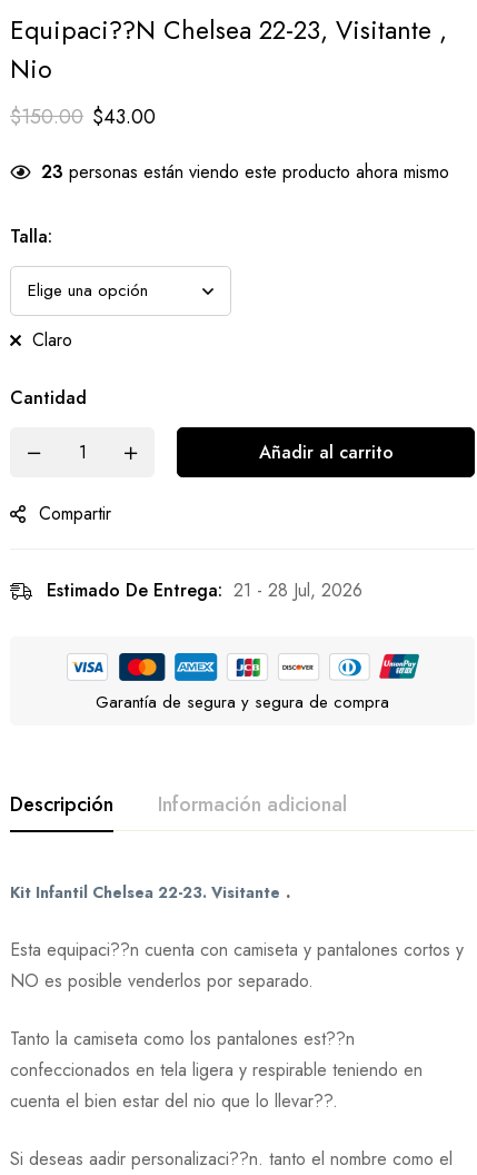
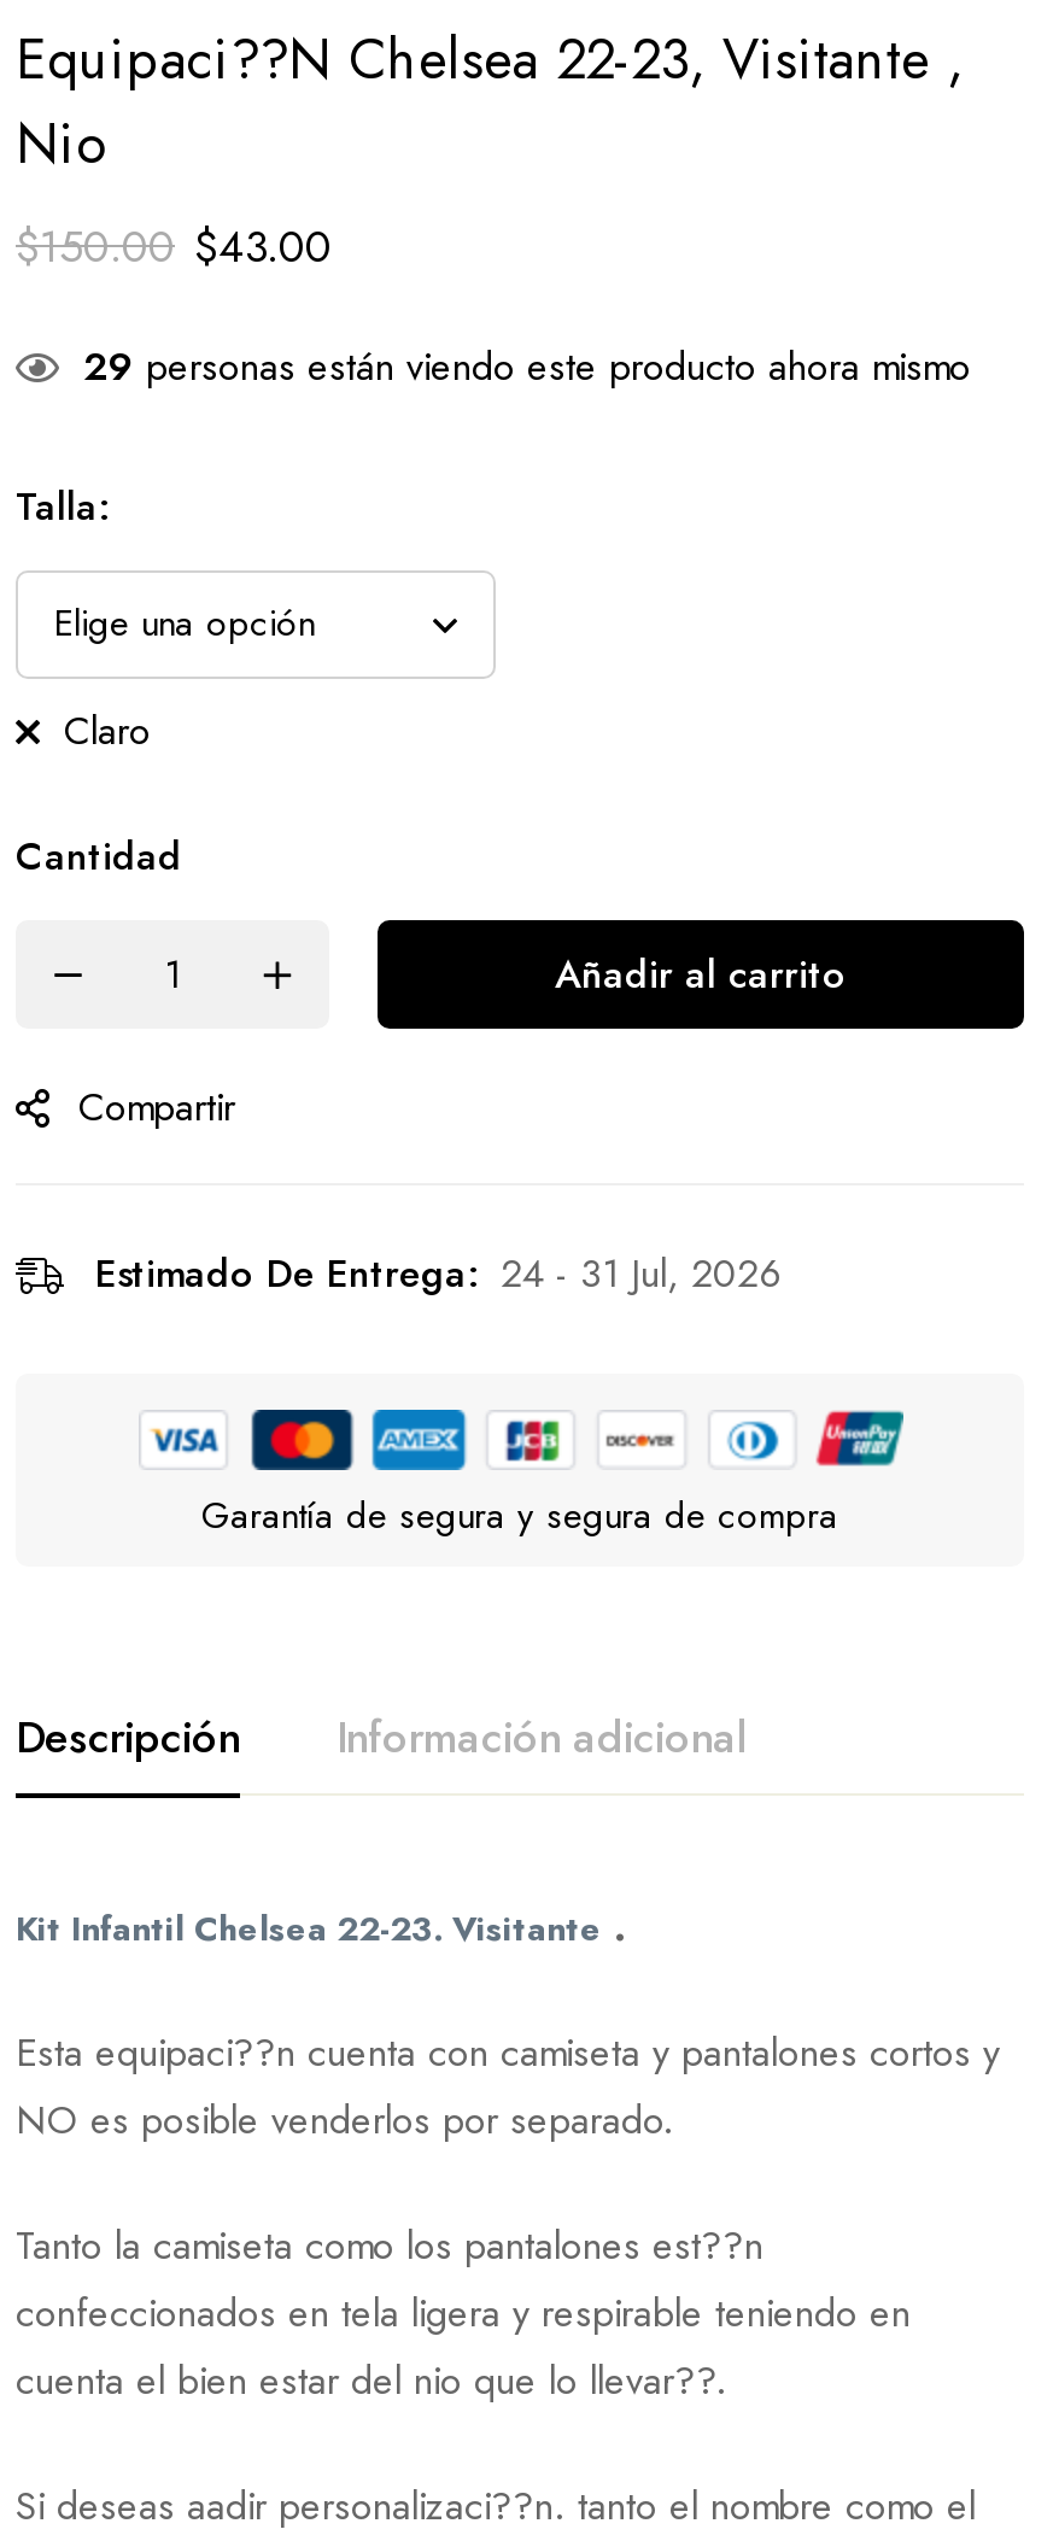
[41,159,449,185] 23 personas están viendo este producto ahora mismo -> [83,339,971,394] 29 personas están viendo este producto ahora mismo
[47,577,362,603] Estimado De Entrega: 21 - 28 Jul, 2026 -> [95,1246,780,1301] Estimado De Entrega: 24 - 31 Jul, 2026

